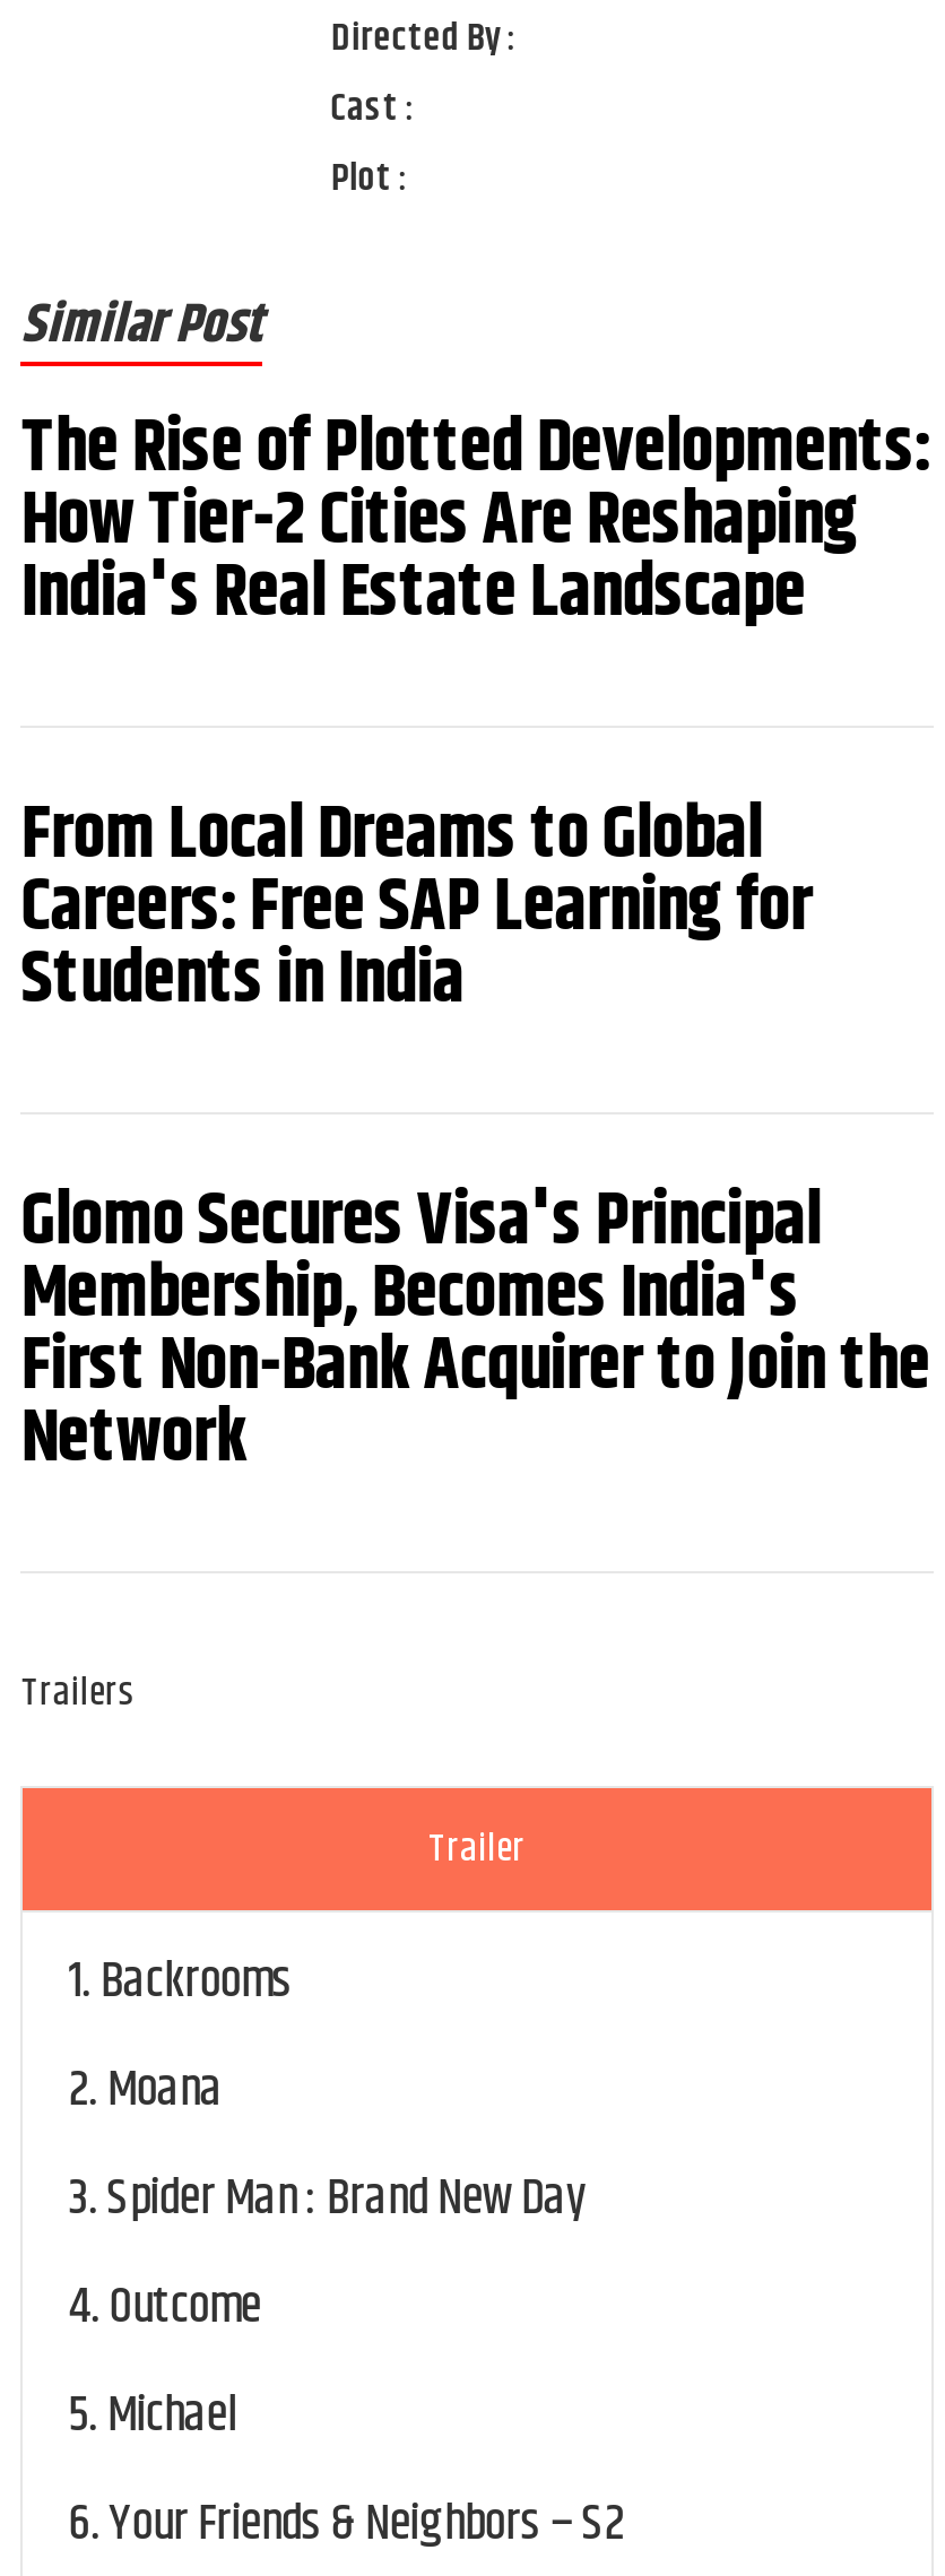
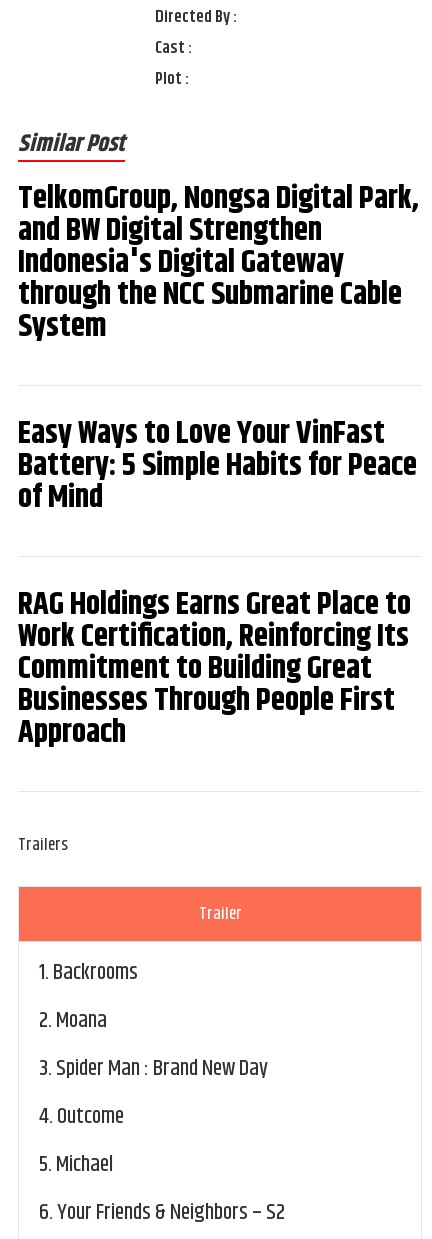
[21,393,930,648] The Rise of Plotted Developments: | How Tier-2 Cities Are Reshaping | India's Real Estate Landscape -> [18,174,419,351] TelkomGroup, Nongsa Digital Park, | and BW Digital Strengthen | Indonesia's Digital Gateway | through the NCC Submarine Cable | System
[21,779,813,1035] From Local Dreams to Global | Careers: Free SAP Learning for | Students in India -> [18,409,417,522] Easy Ways to Love Your VinFast | Battery: 5 Simple Habits for Peace | of Mind
[21,1166,930,1494] Glomo Secures Visa's Principal | Membership, Becomes India's | First Non-Bank Acquirer to Join the | Network -> [18,580,411,757] RAG Holdings Earns Great Place to | Work Certification, Reinforcing Its | Commitment to Building Great | Businesses Through People First | Approach

